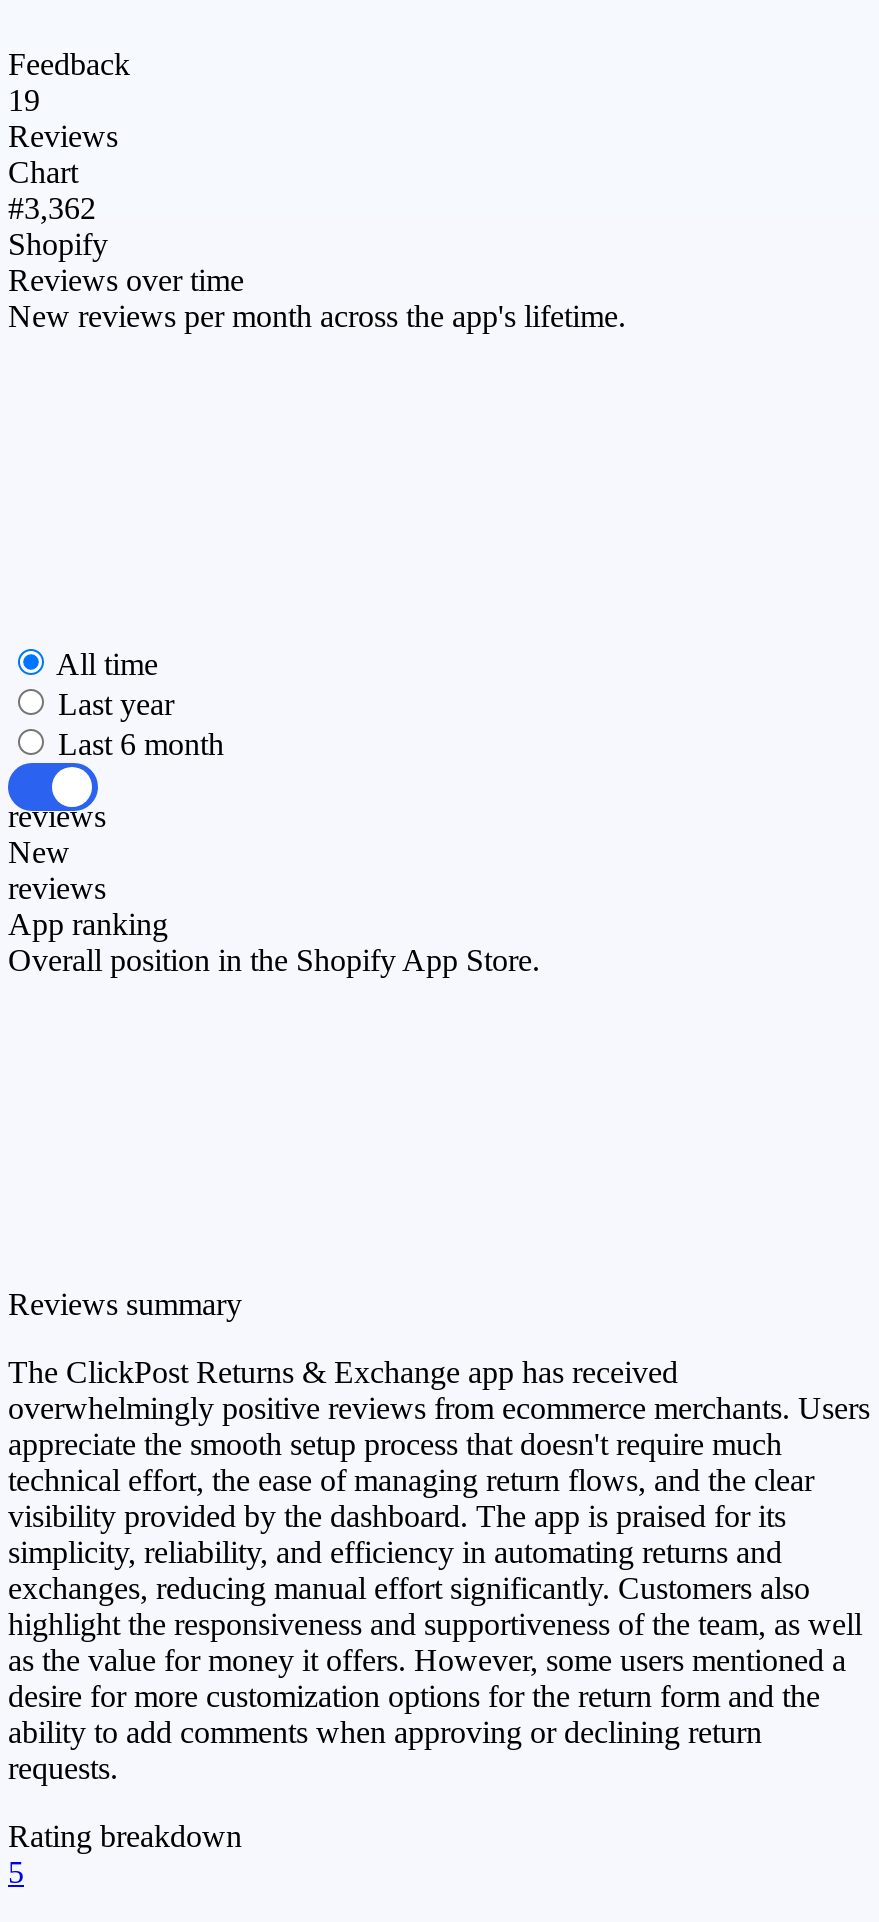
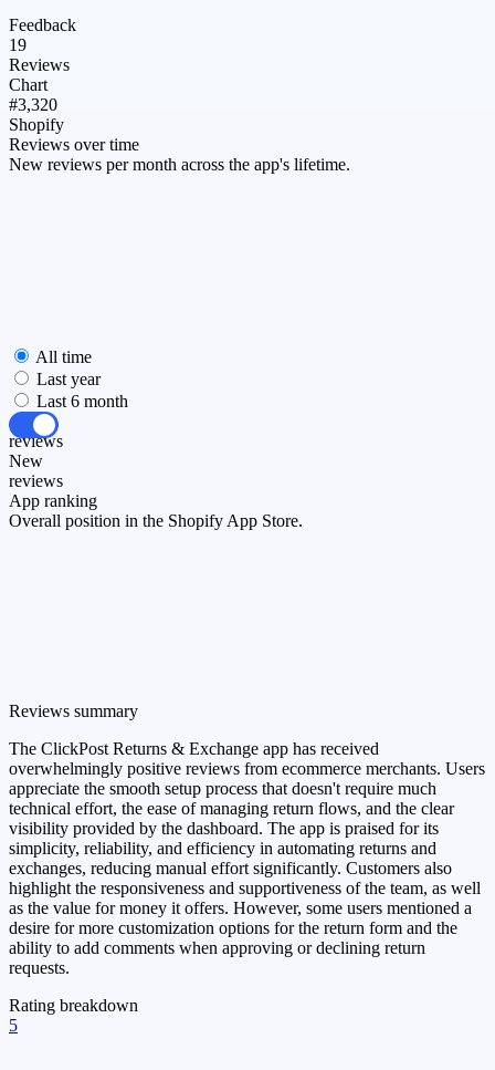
[8,191,96,225] #3,362 -> [9,95,57,114] #3,320

